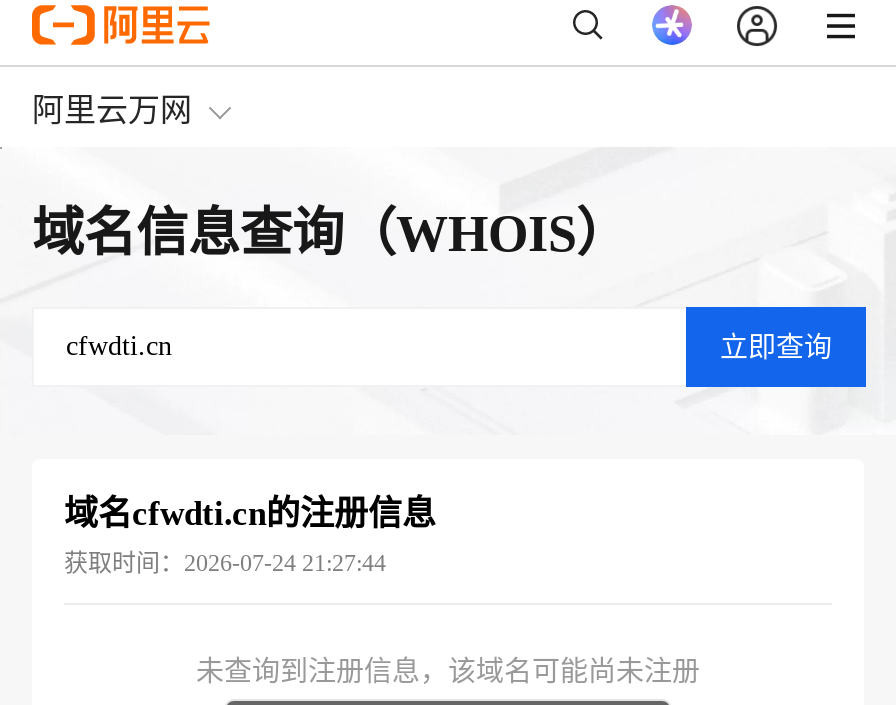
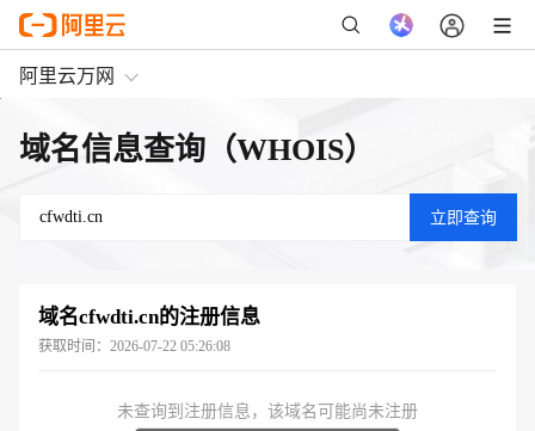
[64,549,386,577] 获取时间：2026-07-24 21:27:44 -> [38,338,230,355] 获取时间：2026-07-22 05:26:08

